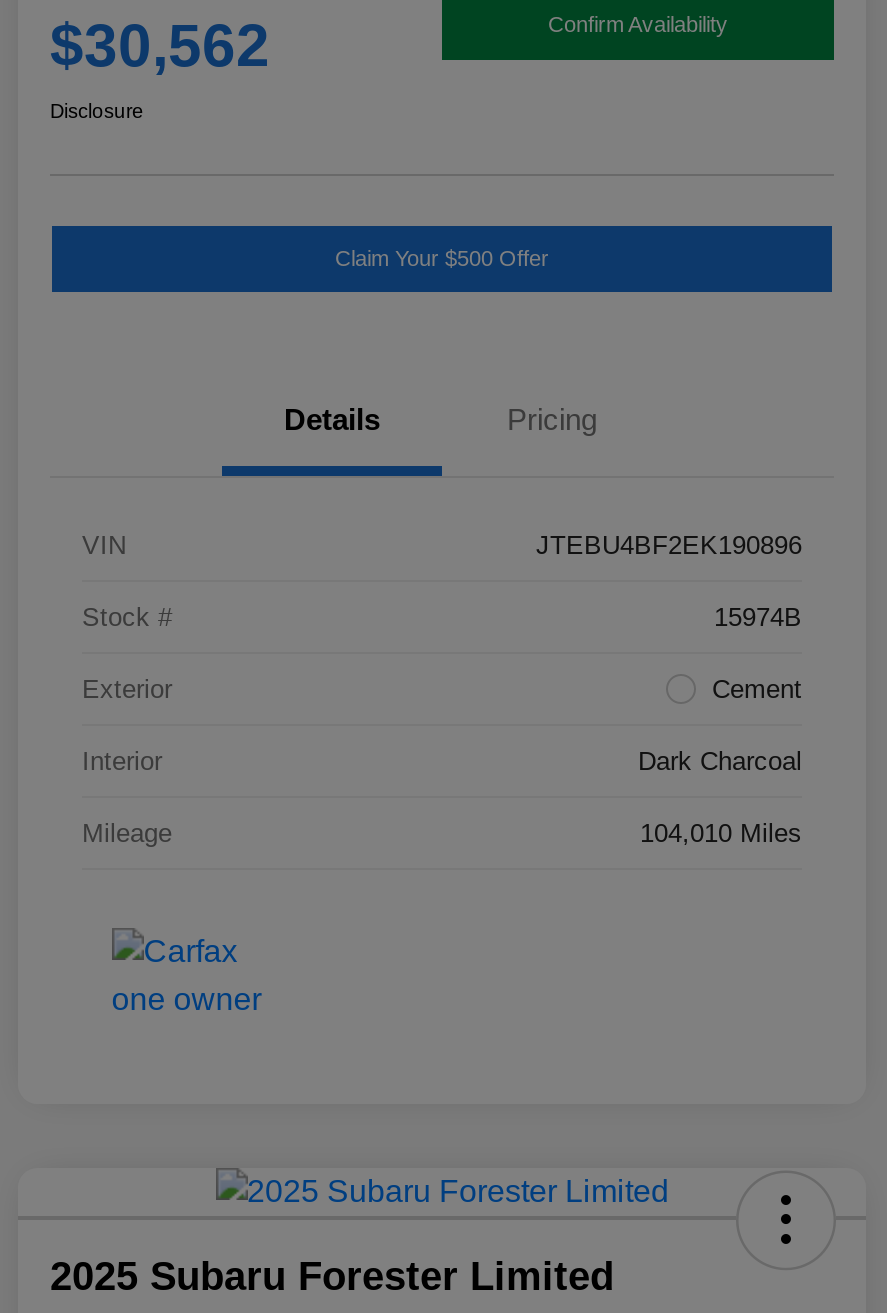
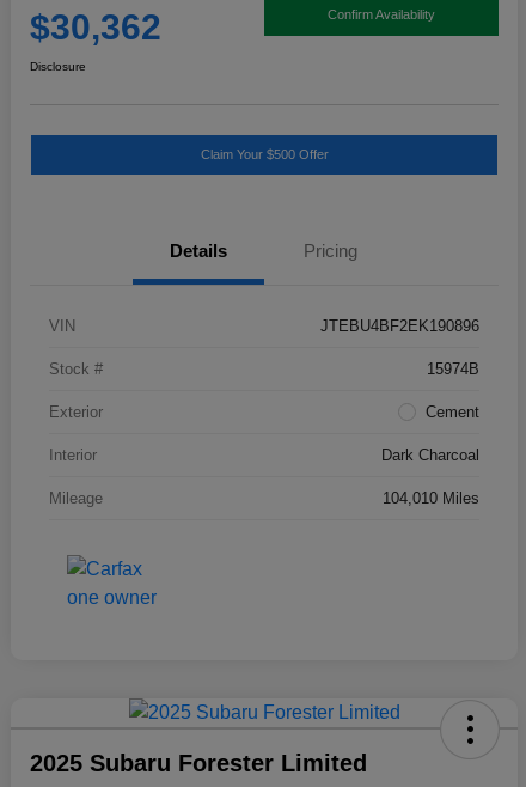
[50,11,270,77] $30,562 -> [30,7,161,46] $30,362

